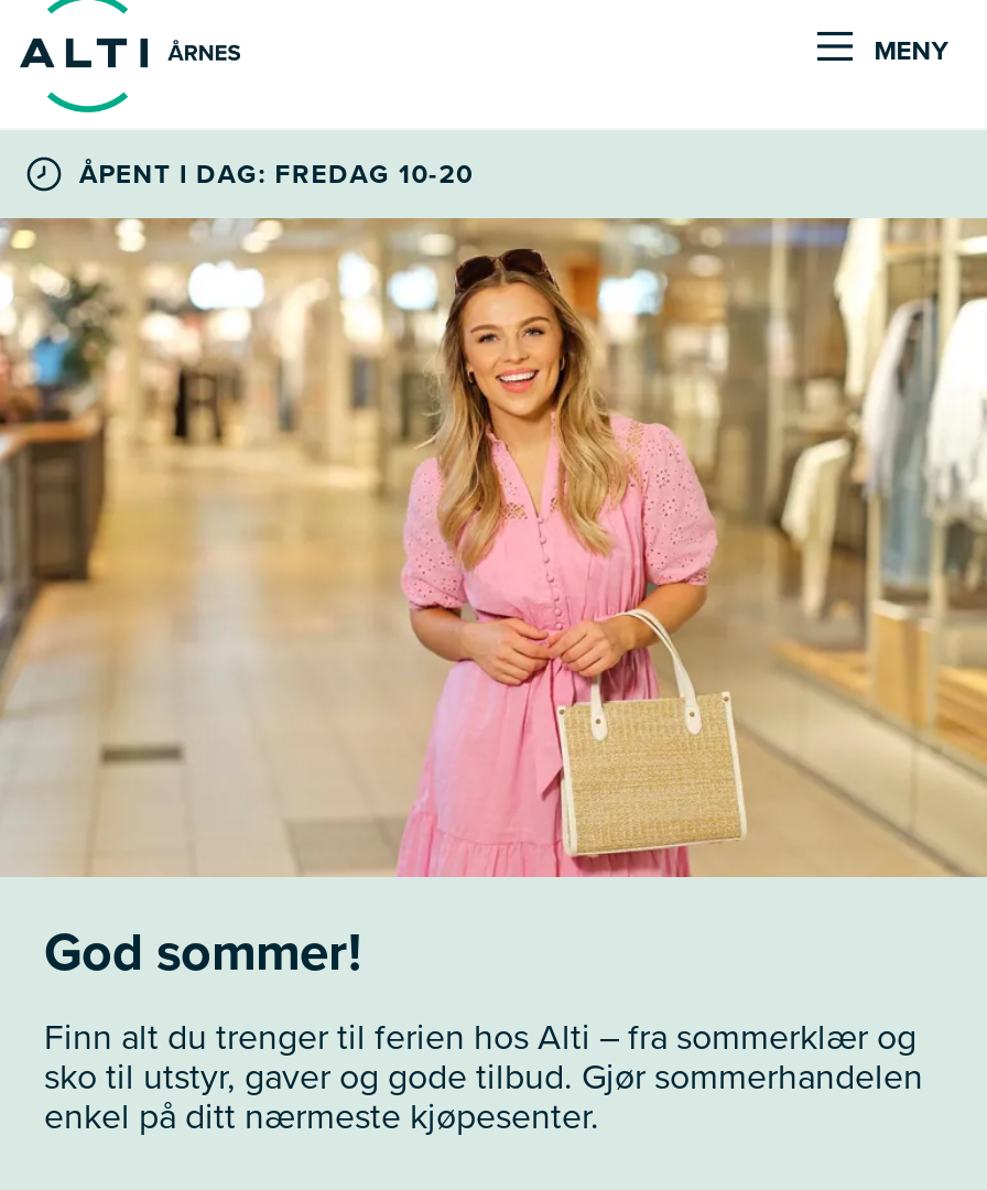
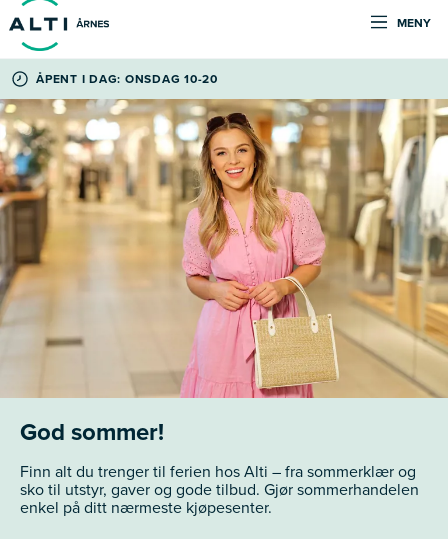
[79,154,473,194] ÅPENT I DAG: FREDAG 10-20 -> [36,70,218,87] ÅPENT I DAG: ONSDAG 10-20

